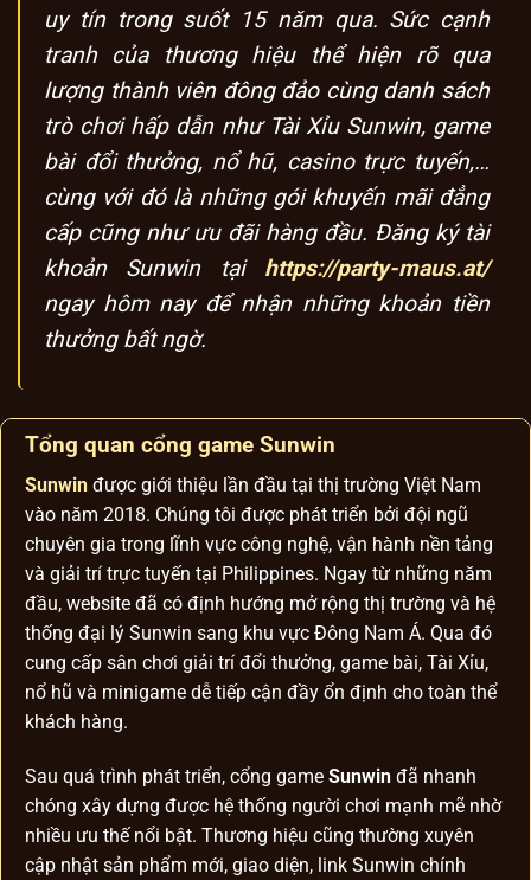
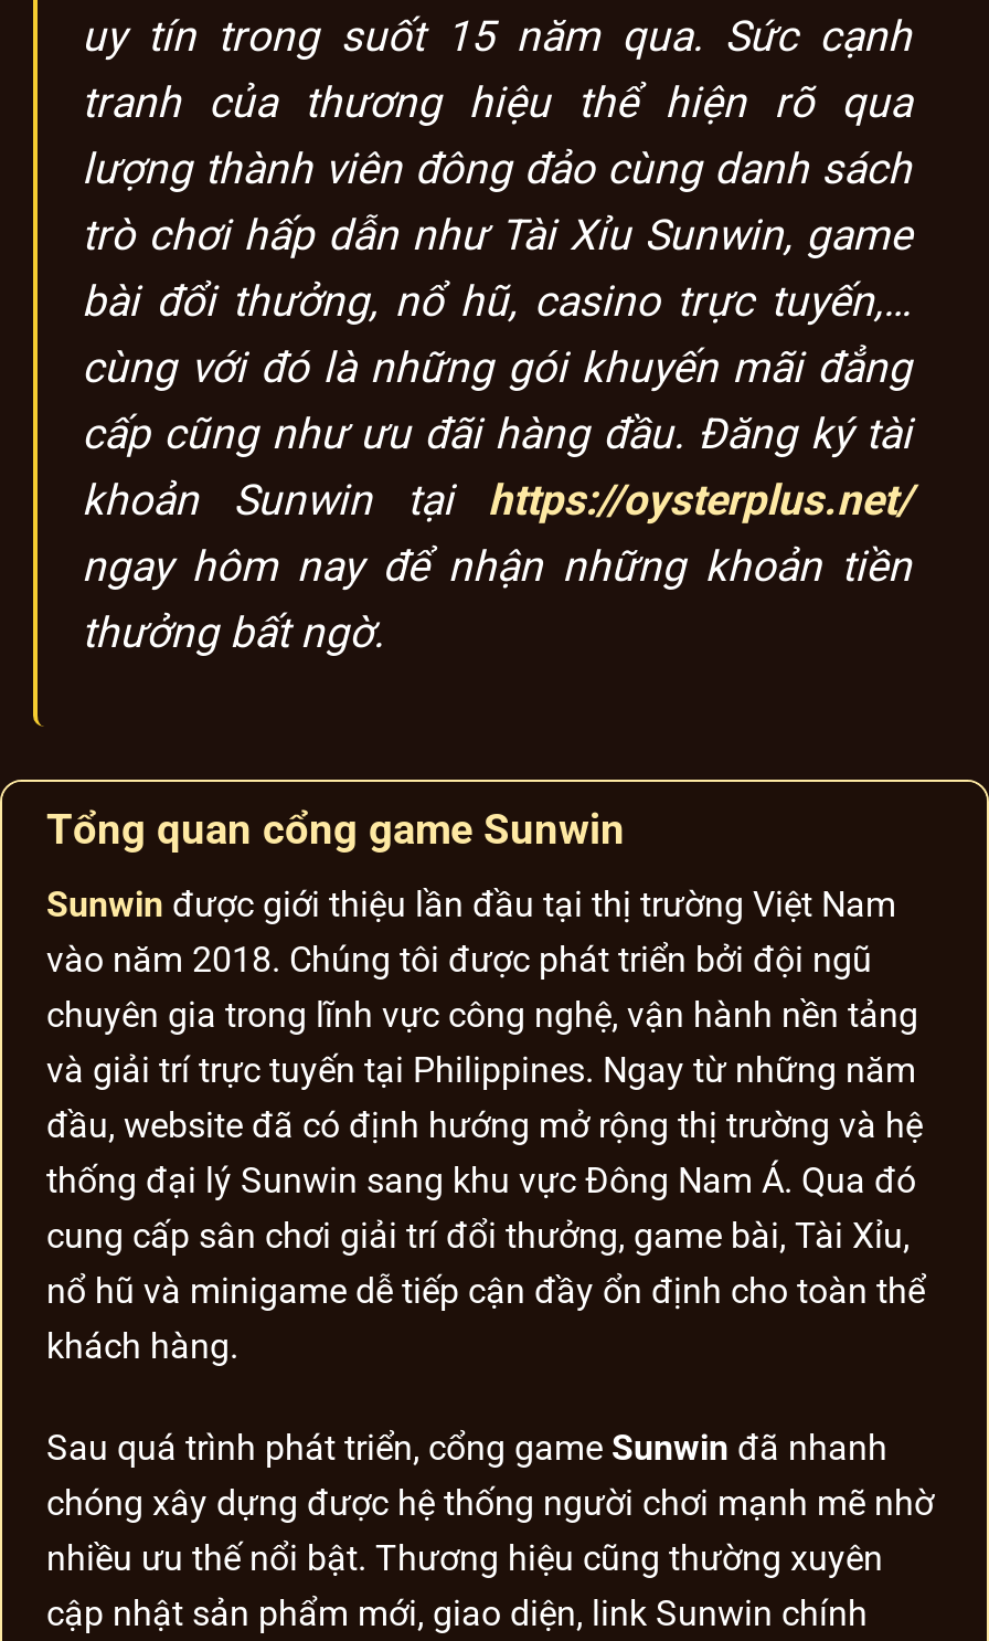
[44,254,490,281] khoản Sunwin tại https://party-maus.at/ -> [82,474,912,525] khoản Sunwin tại https://oysterplus.net/

